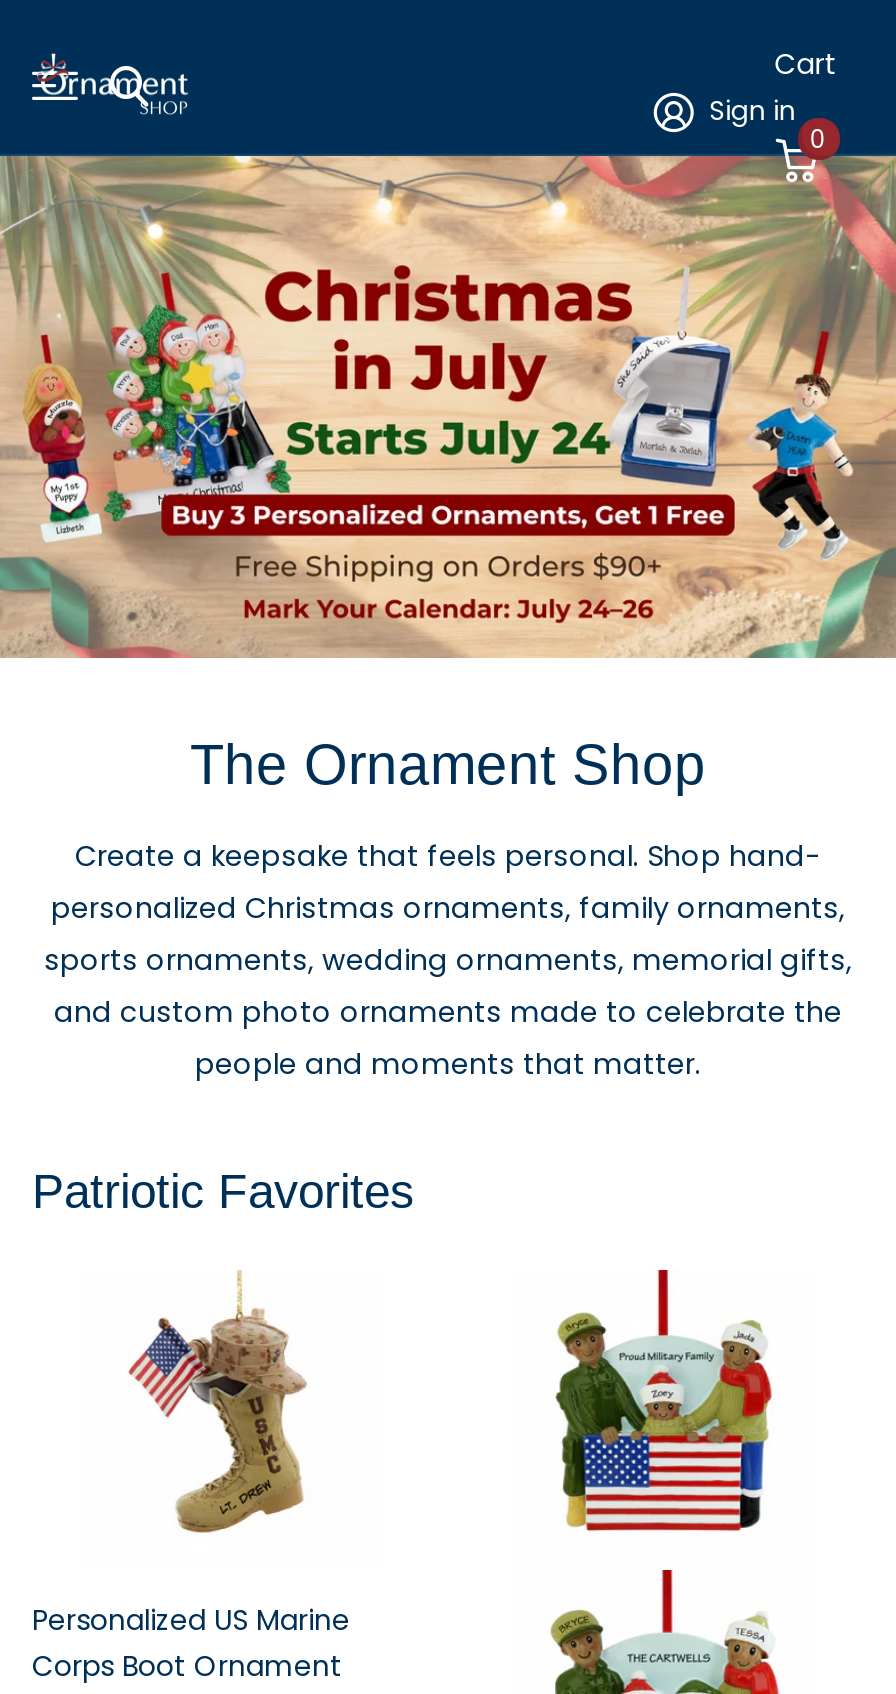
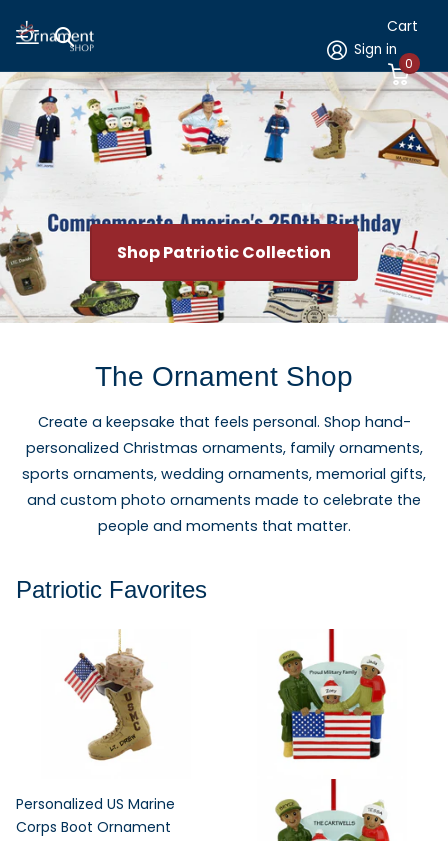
[6,154,890,660] [image] -> [3,71,445,324] [image]
none -> [117,241,331,264] Shop Patriotic Collection

